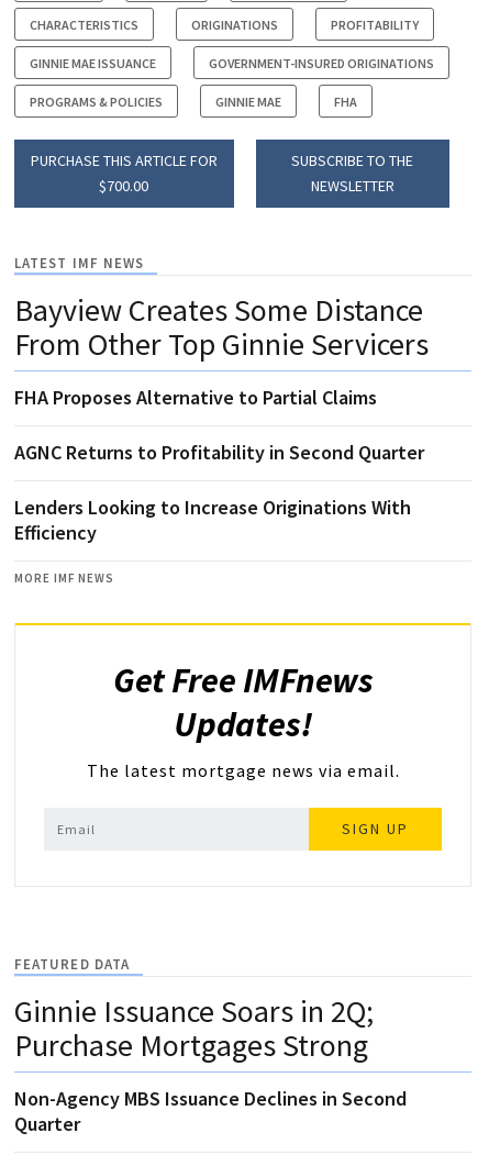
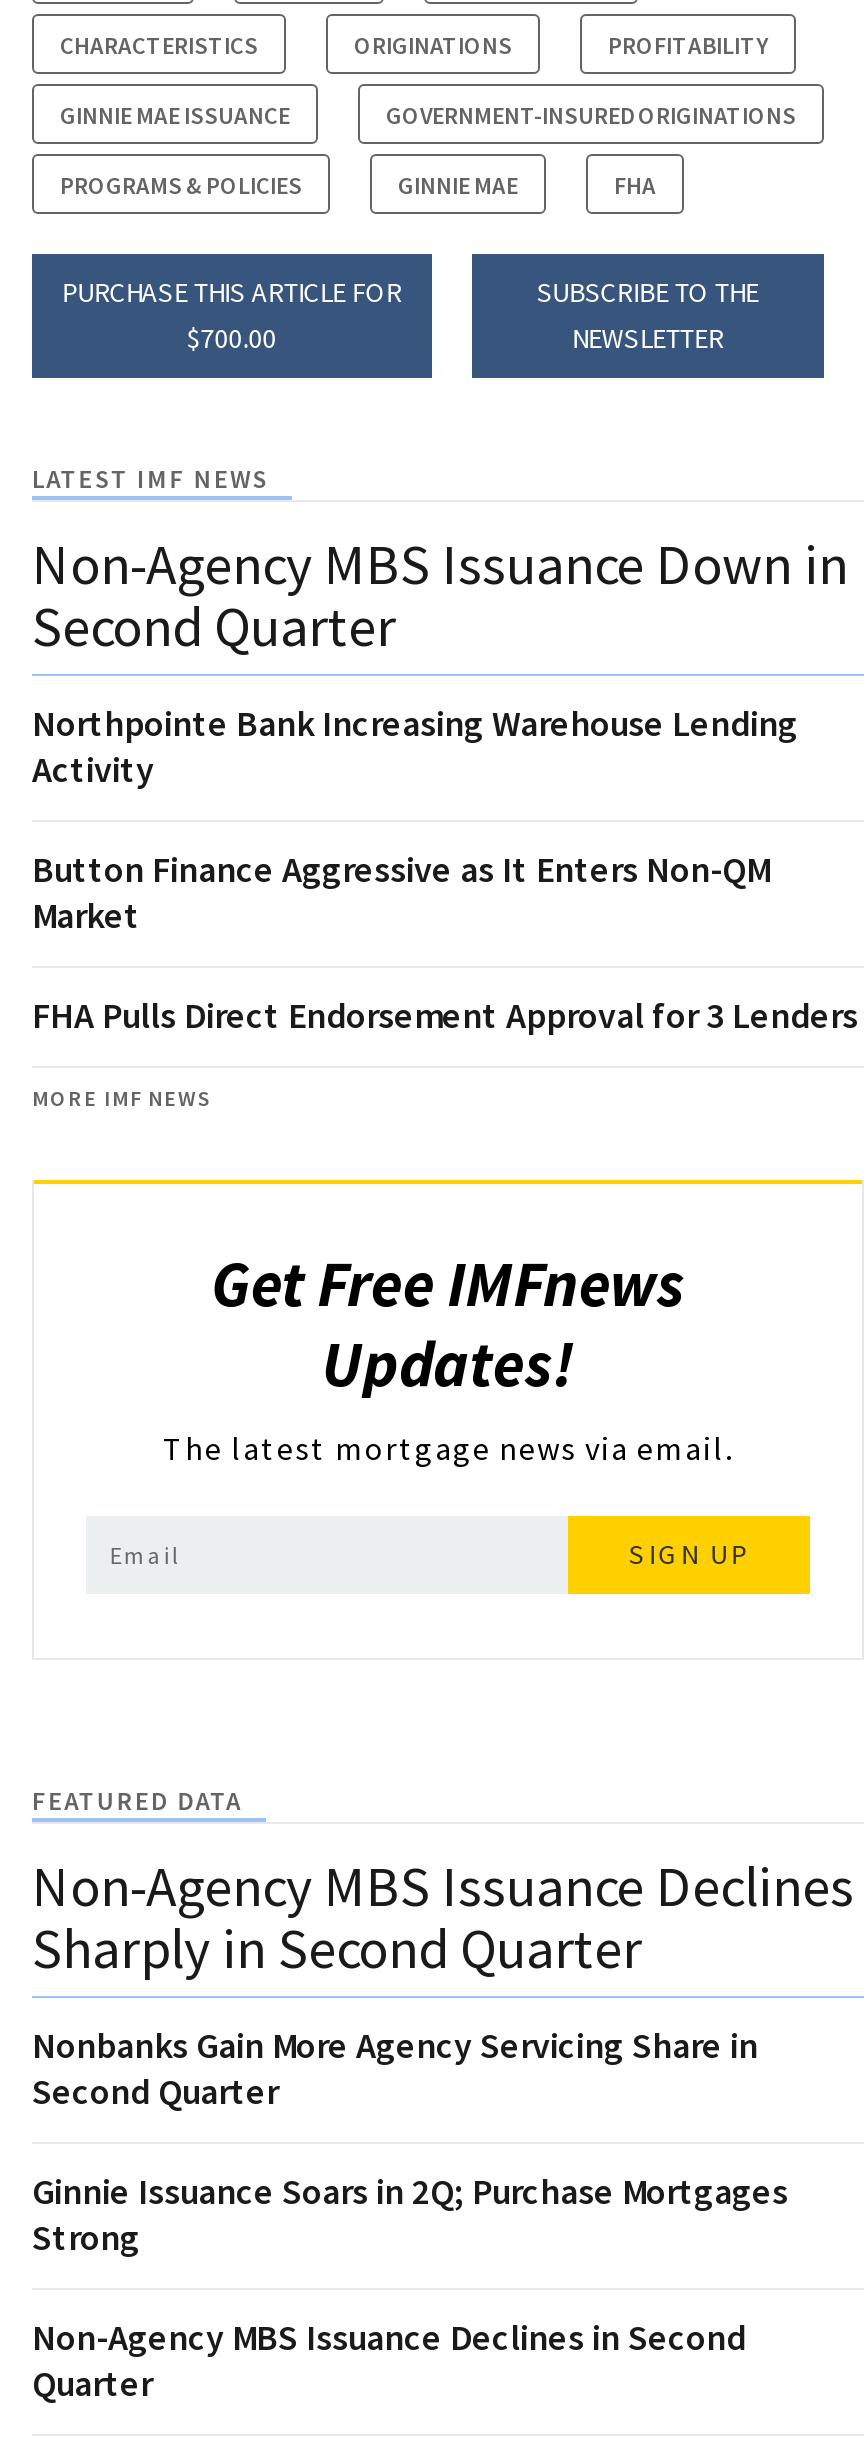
[14,290,429,363] Bayview Creates Some Distance | From Other Top Ginnie Servicers -> [32,527,848,661] Non-Agency MBS Issuance Down in | Second Quarter
[14,384,377,409] FHA Proposes Alternative to Partial Claims -> [32,699,798,791] Northpointe Bank Increasing Warehouse Lending | Activity
[14,439,424,464] AGNC Returns to Profitability in Second Quarter -> [32,845,770,937] Button Finance Aggressive as It Enters Non-QM | Market
[14,494,411,545] Lenders Looking to Increase Originations With | Efficiency -> [32,991,858,1037] FHA Pulls Direct Endorsement Approval for 3 Lenders
[14,991,374,1064] Ginnie Issuance Soars in 2Q; | Purchase Mortgages Strong -> [32,1849,854,2259] Non-Agency MBS Issuance Declines | Sharply in Second Quarter | Nonbanks Gain More Agency Servicing Share in | Second Quarter | Ginnie Issuance Soars in 2Q; Purchase Mortgages | Strong

